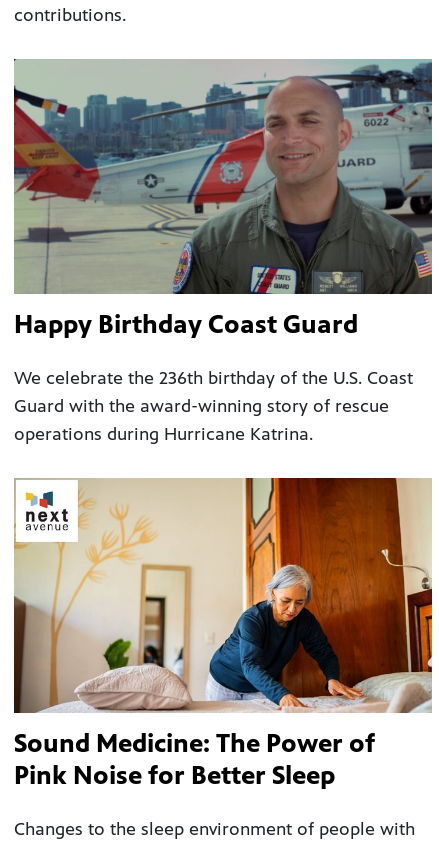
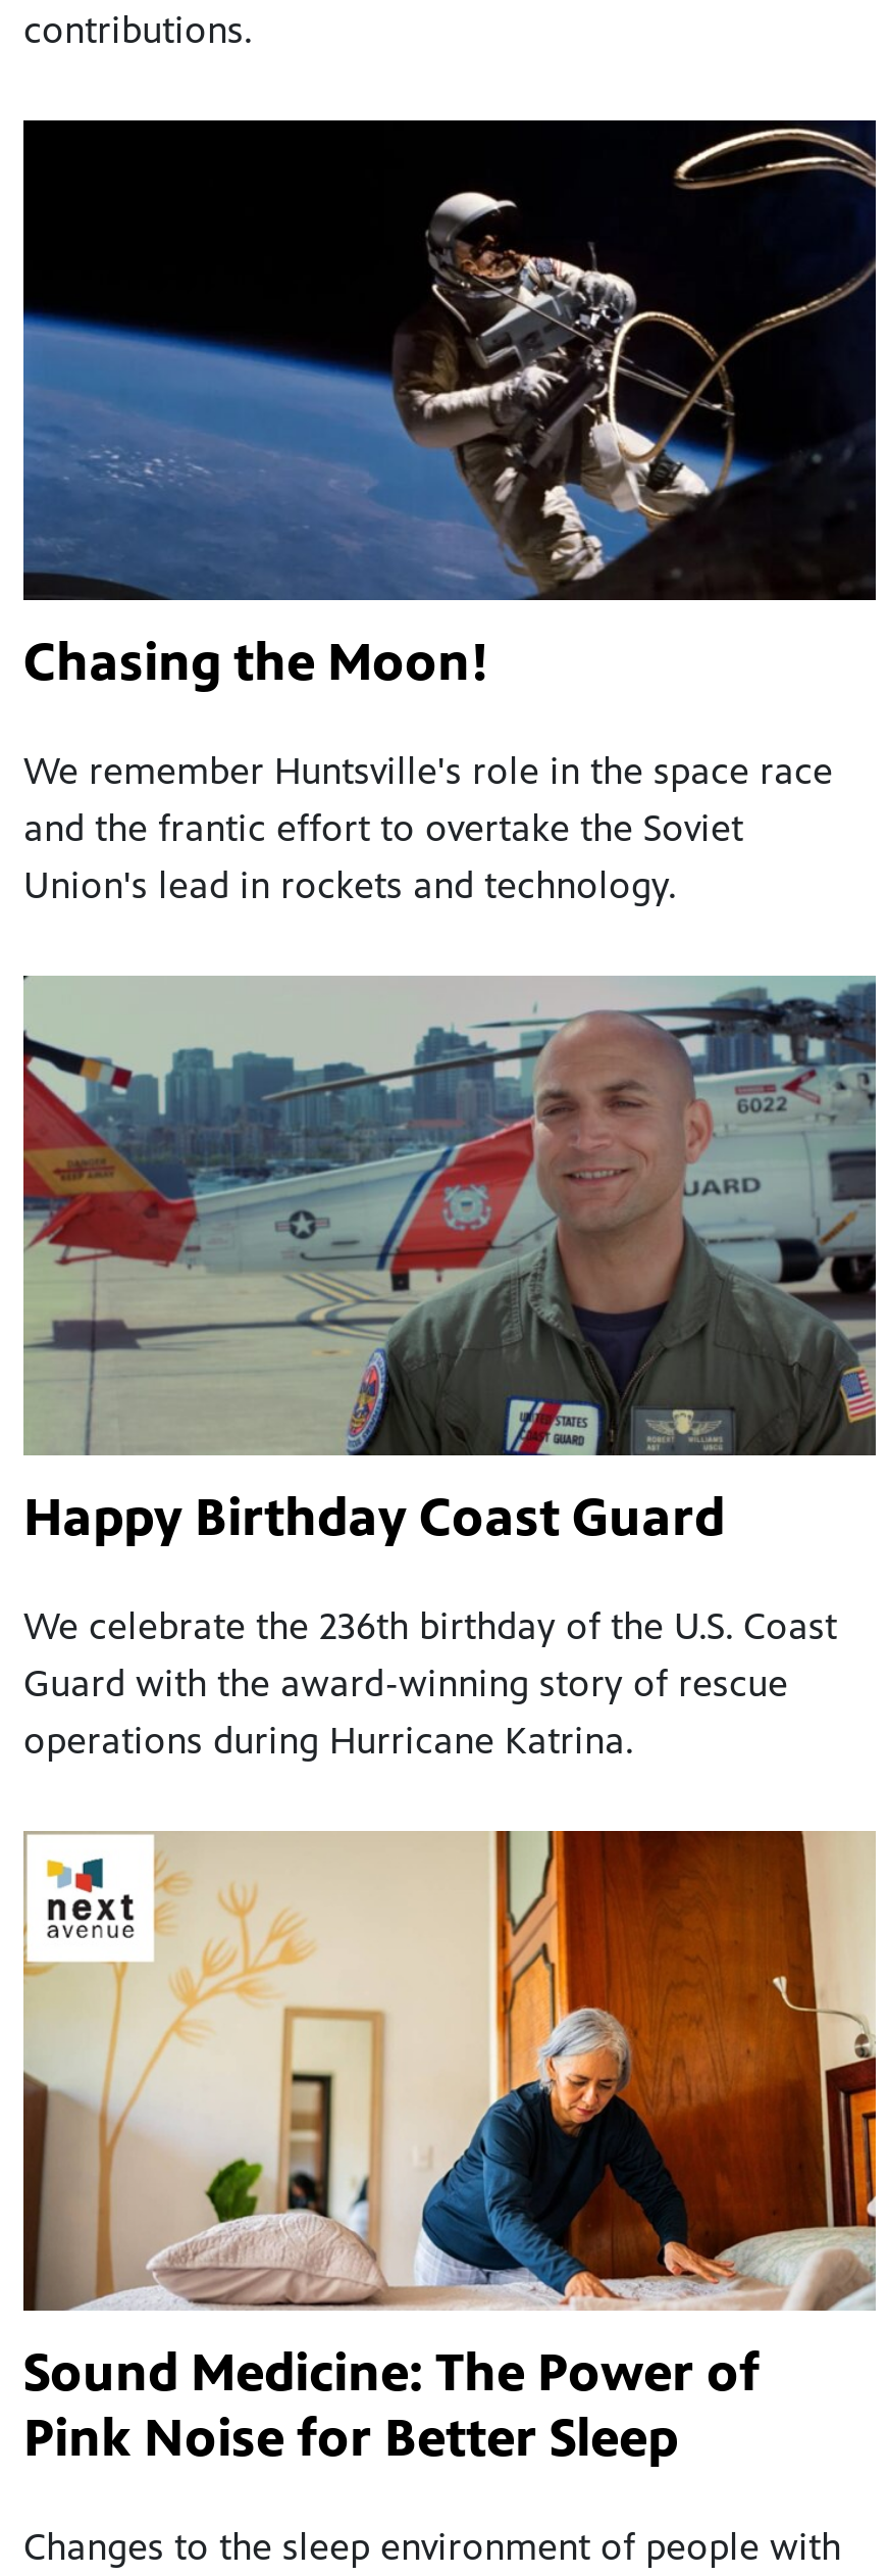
none -> [21,118,878,908] [image] | Chasing the Moon! | We remember Huntsville's role in the space race | and the frantic effort to overtake the Soviet | Union's lead in rockets and technology.

